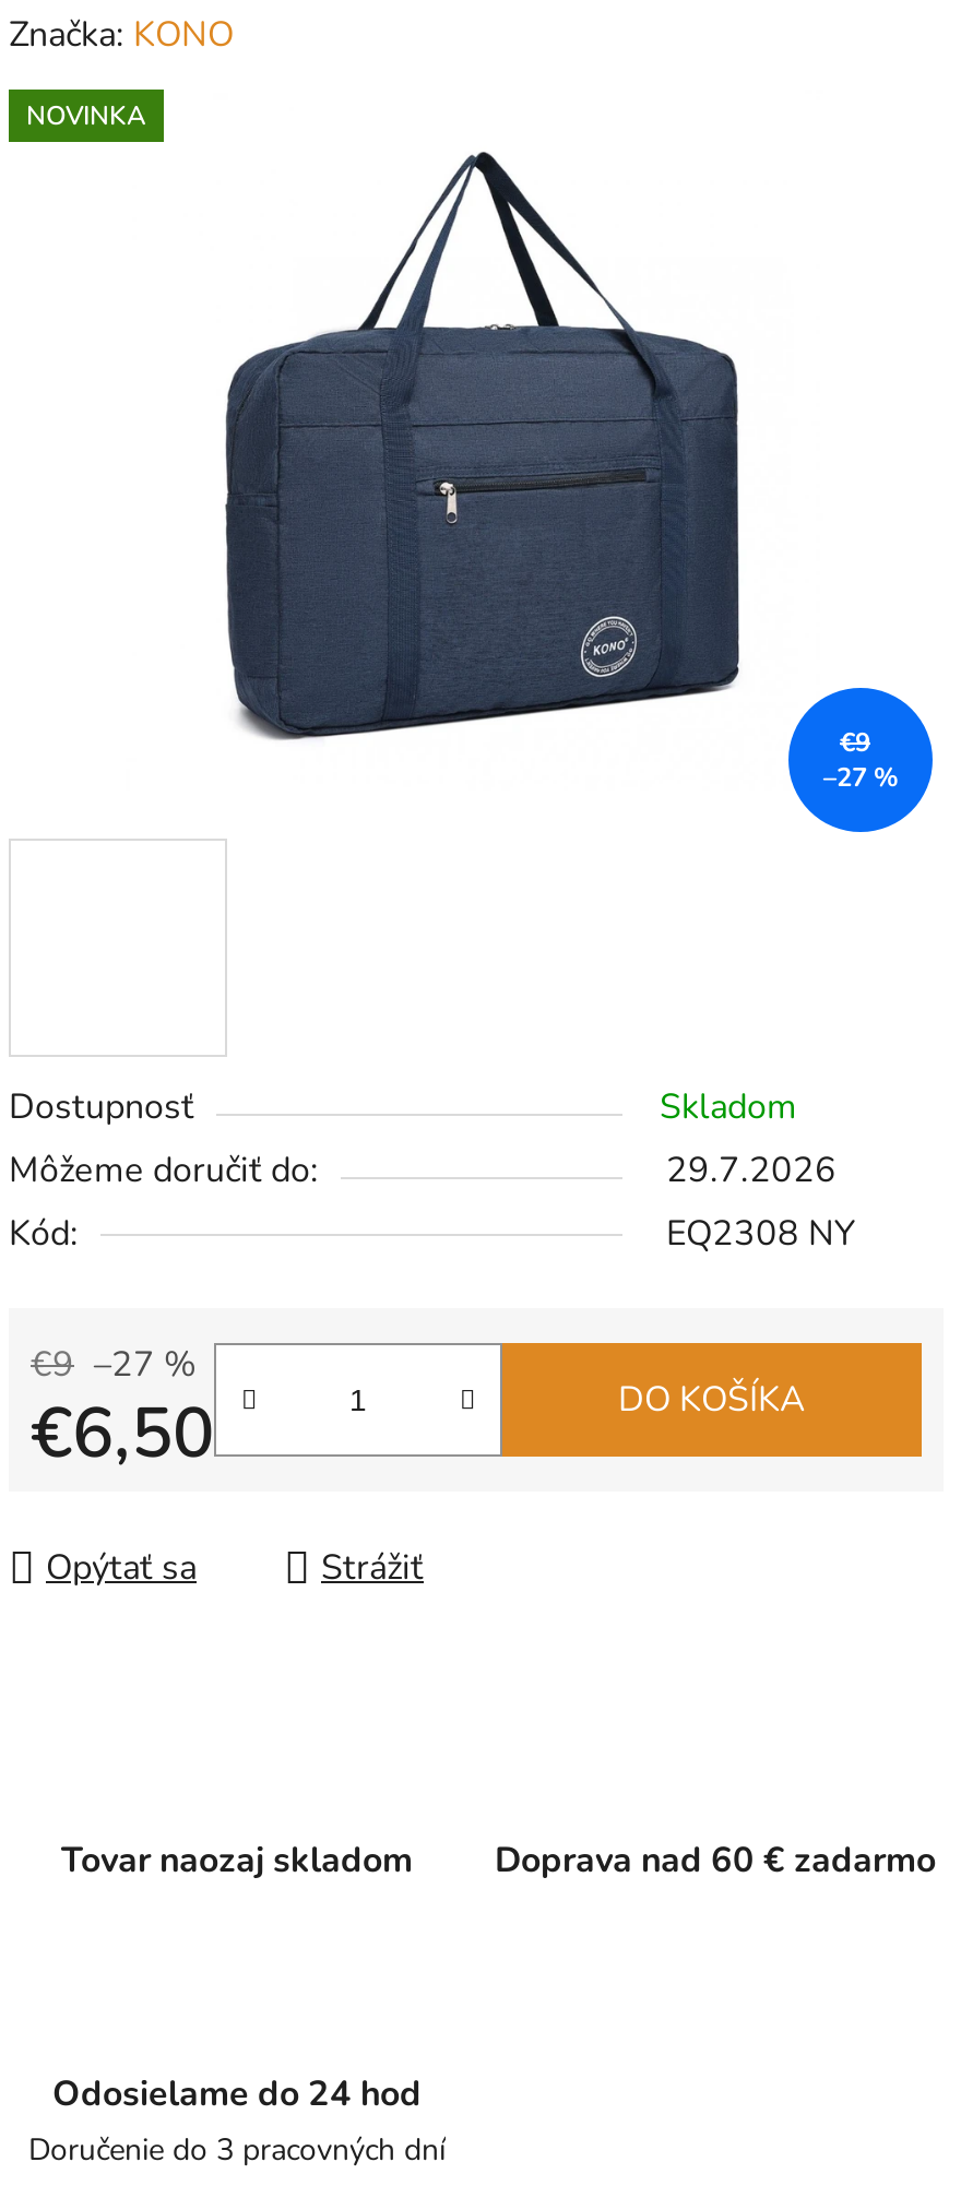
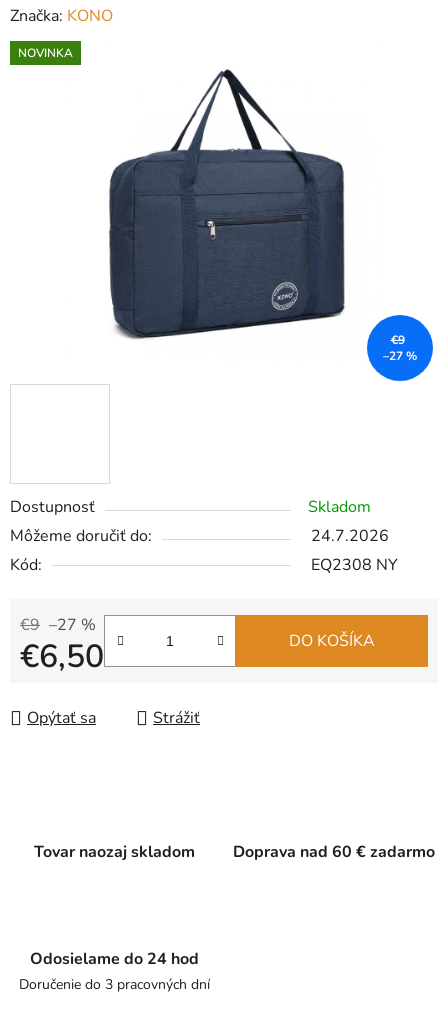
[666,1147,837,1195] 29.7.2026 -> [311,525,389,547] 24.7.2026

